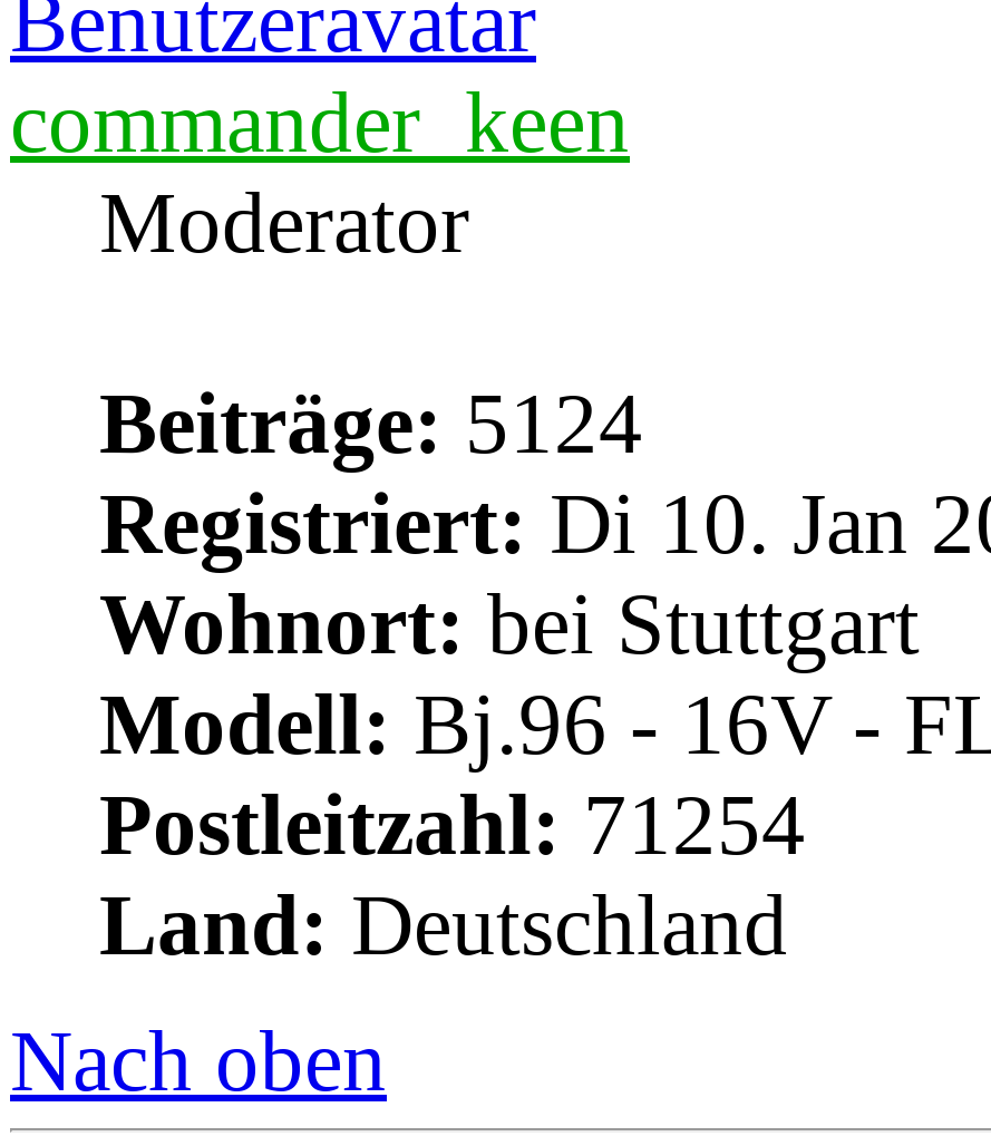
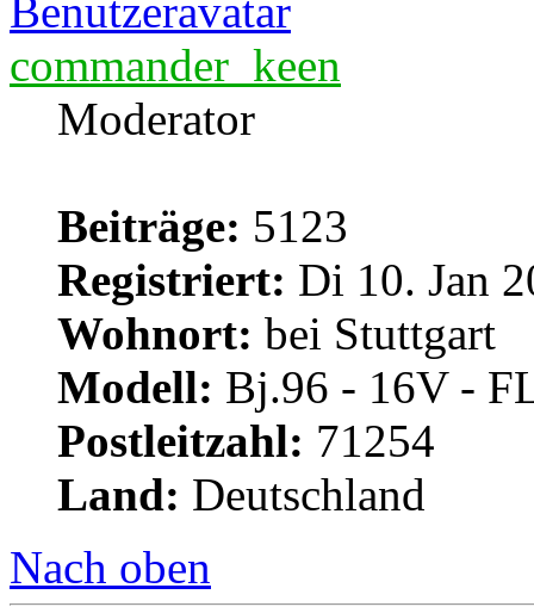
[99,374,643,470] Beiträge: 5124 -> [57,200,348,251] Beiträge: 5123

